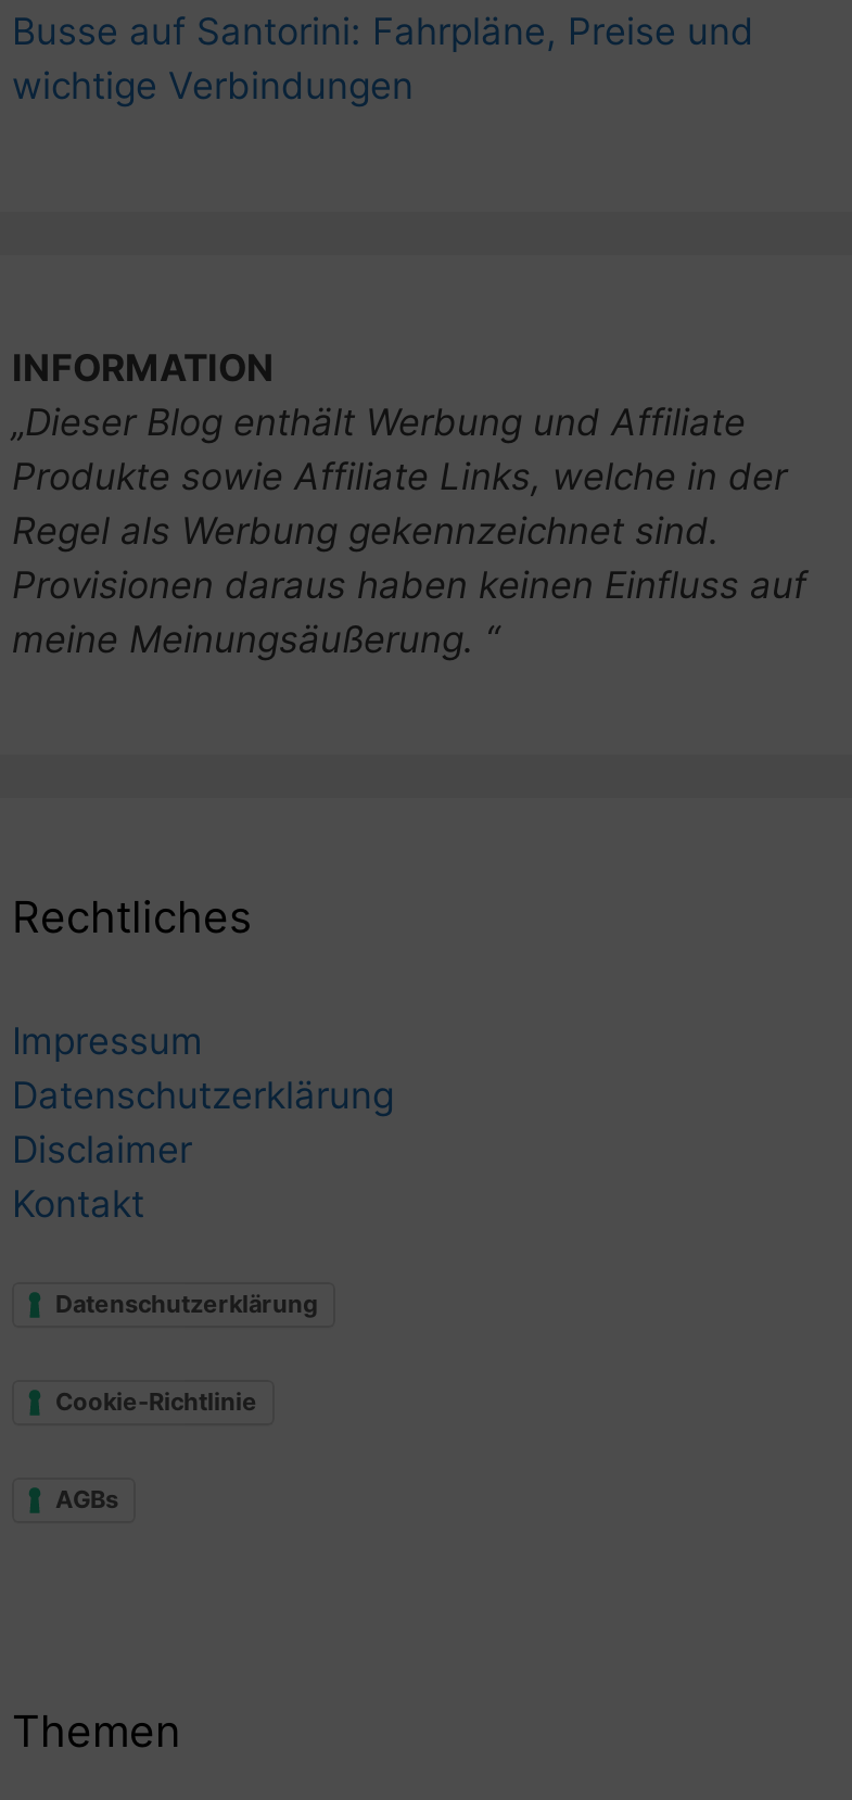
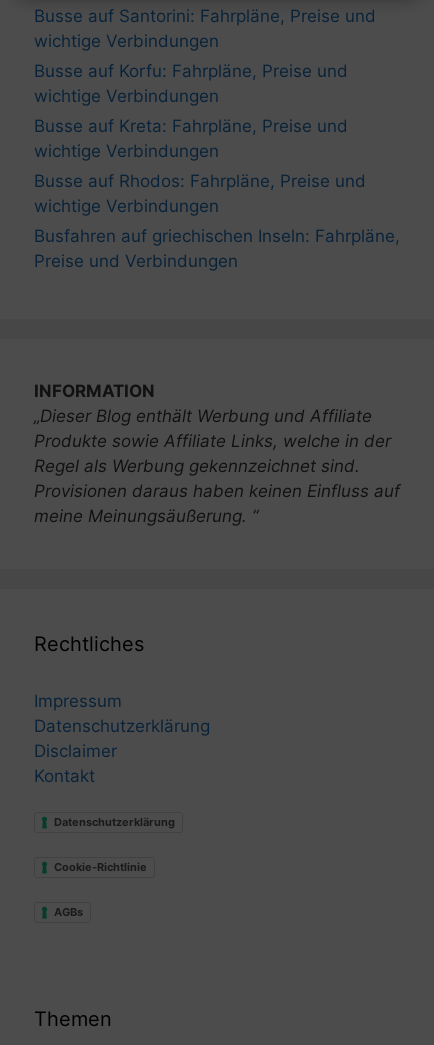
none -> [34,61,400,271] Busse auf Korfu: Fahrpläne, Preise und | wichtige Verbindungen | Busse auf Kreta: Fahrpläne, Preise und | wichtige Verbindungen | Busse auf Rhodos: Fahrpläne, Preise und | wichtige Verbindungen | Busfahren auf griechischen Inseln: Fahrpläne, | Preise und Verbindungen

